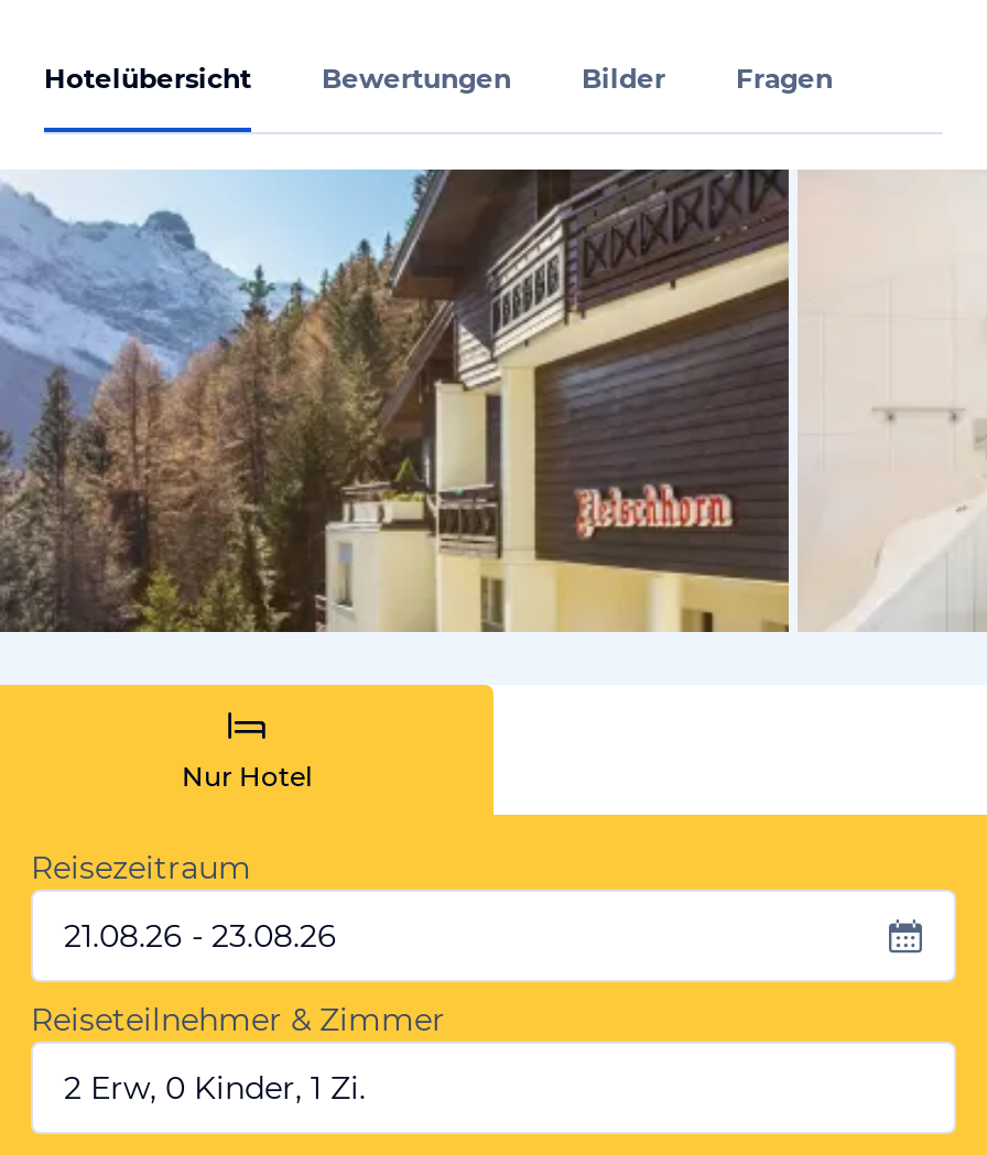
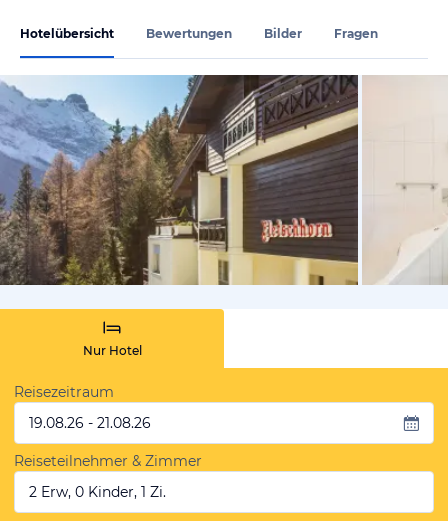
[64,916,337,956] 21.08.26 - 23.08.26 -> [29,414,151,432] 19.08.26 - 21.08.26

